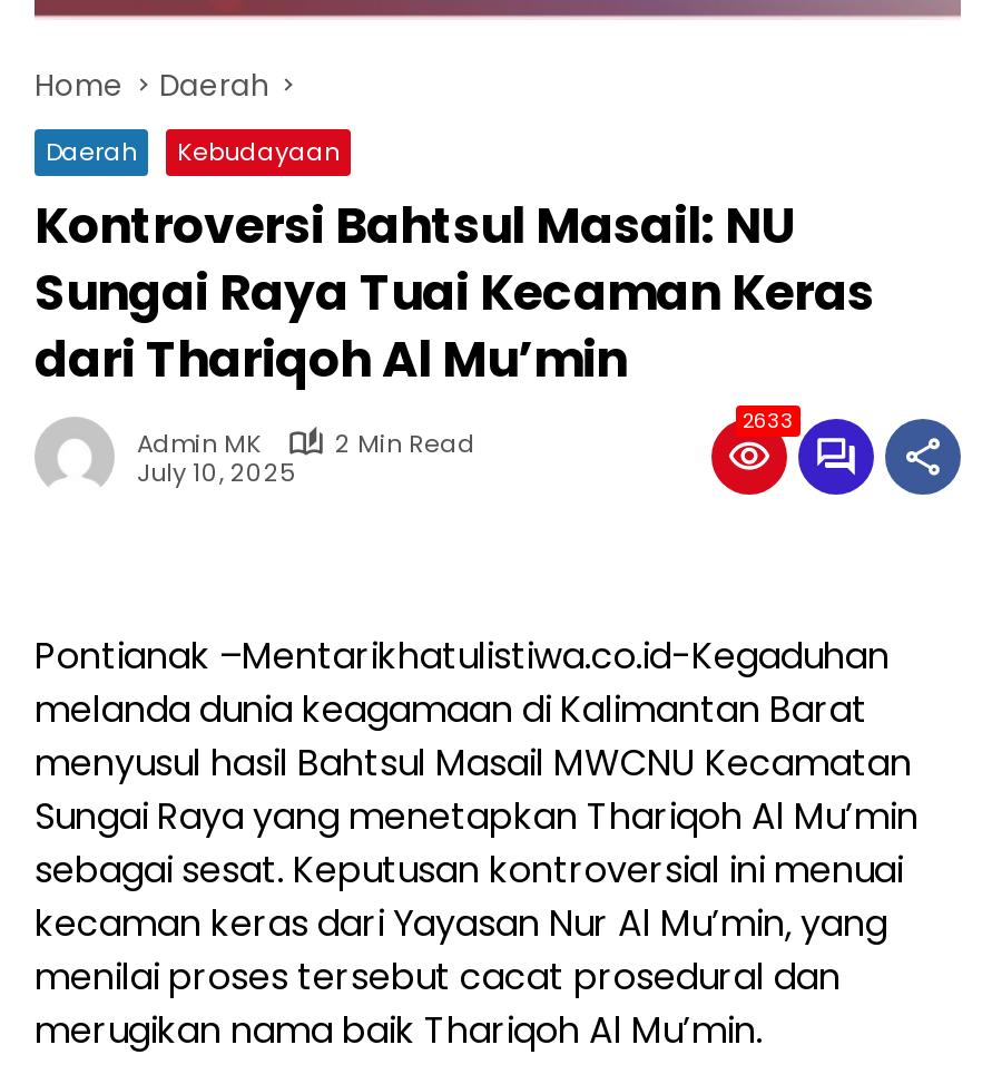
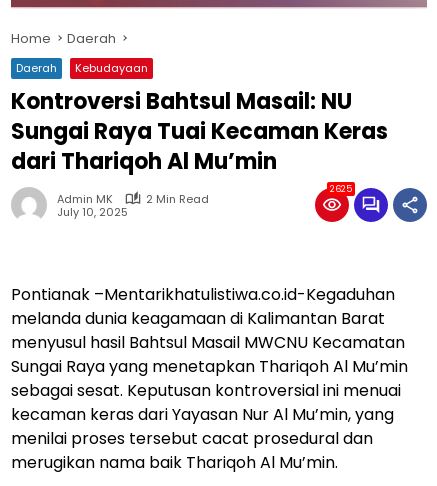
[743,408,794,434] 2633 -> [330,183,352,195] 2625

